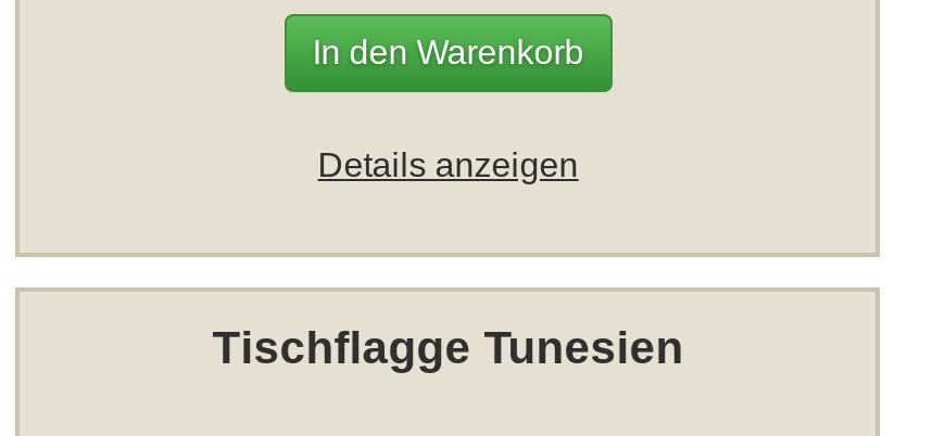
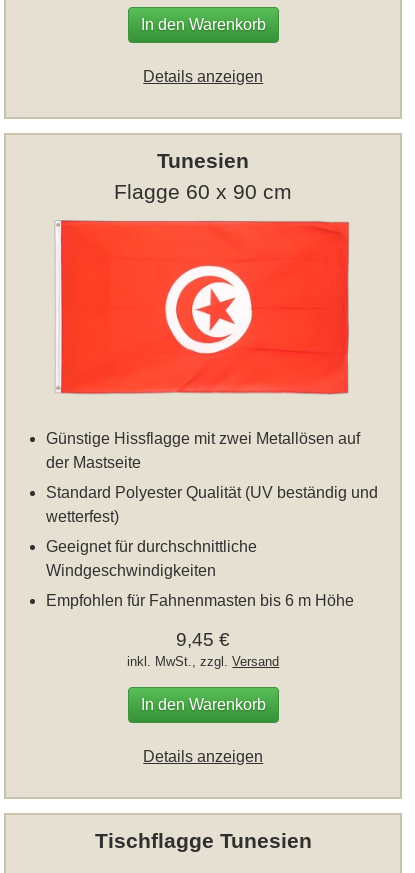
none -> [46,219,378,765] [image] | Günstige Hissflagge mit zwei Metallösen auf | der Mastseite | Standard Polyester Qualität (UV beständig und | wetterfest) | Geeignet für durchschnittliche | Windgeschwindigkeiten | Empfohlen für Fahnenmasten bis 6 m Höhe | 9,45 € | inkl. MwSt., zzgl. Versand | In den Warenkorb | Details anzeigen
none -> [114,149,292,203] Tunesien | Flagge 60 x 90 cm

